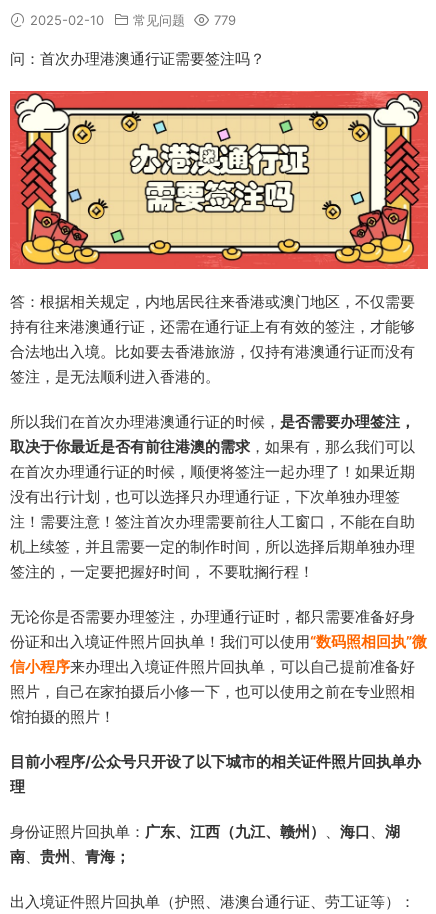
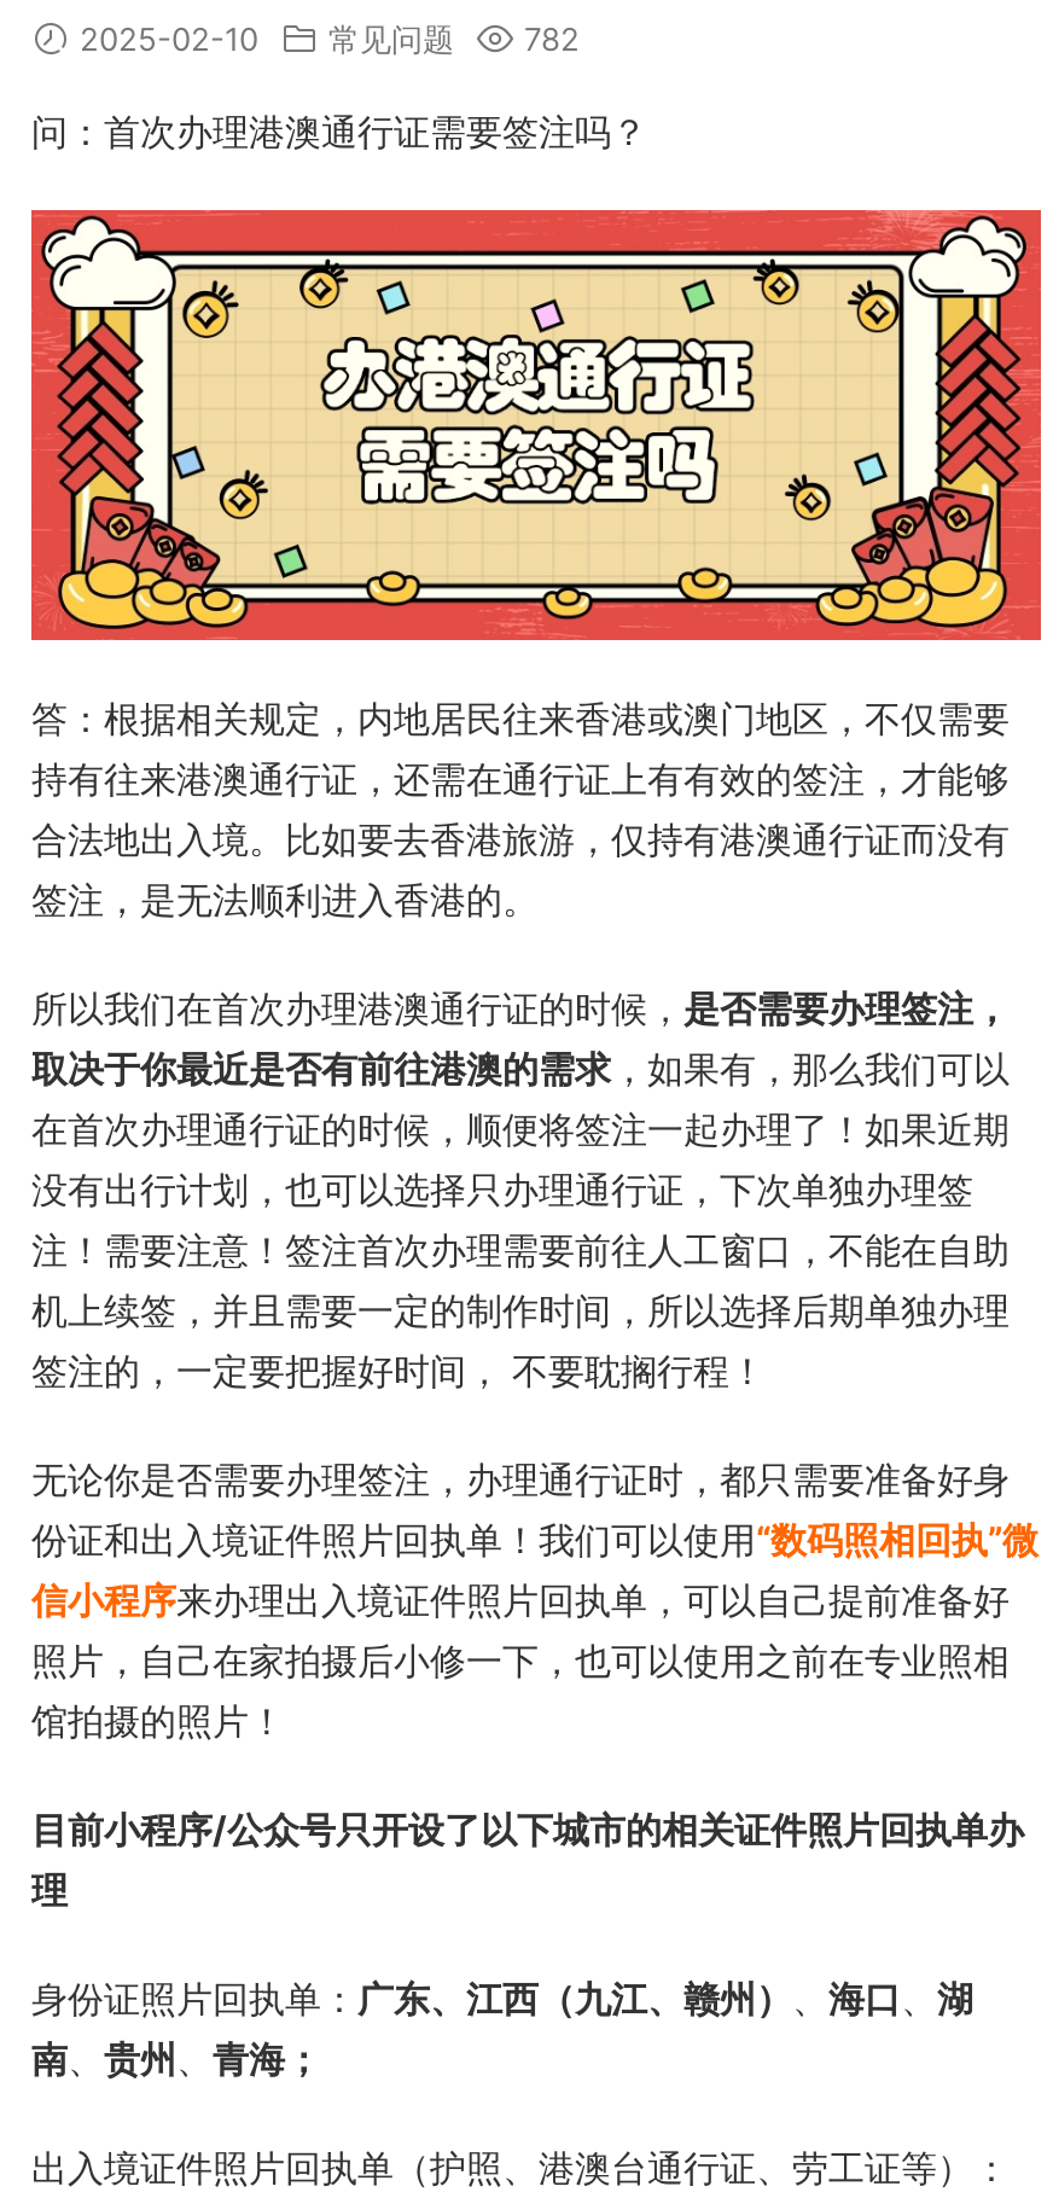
[26,12,236,28] 2025-02-10 常见问题 779 -> [70,19,580,58] 2025-02-10 常见问题 782

